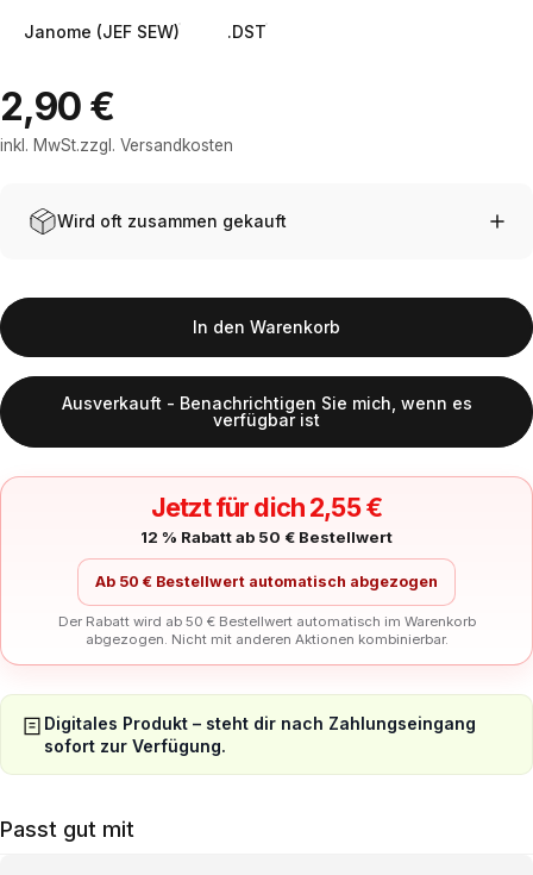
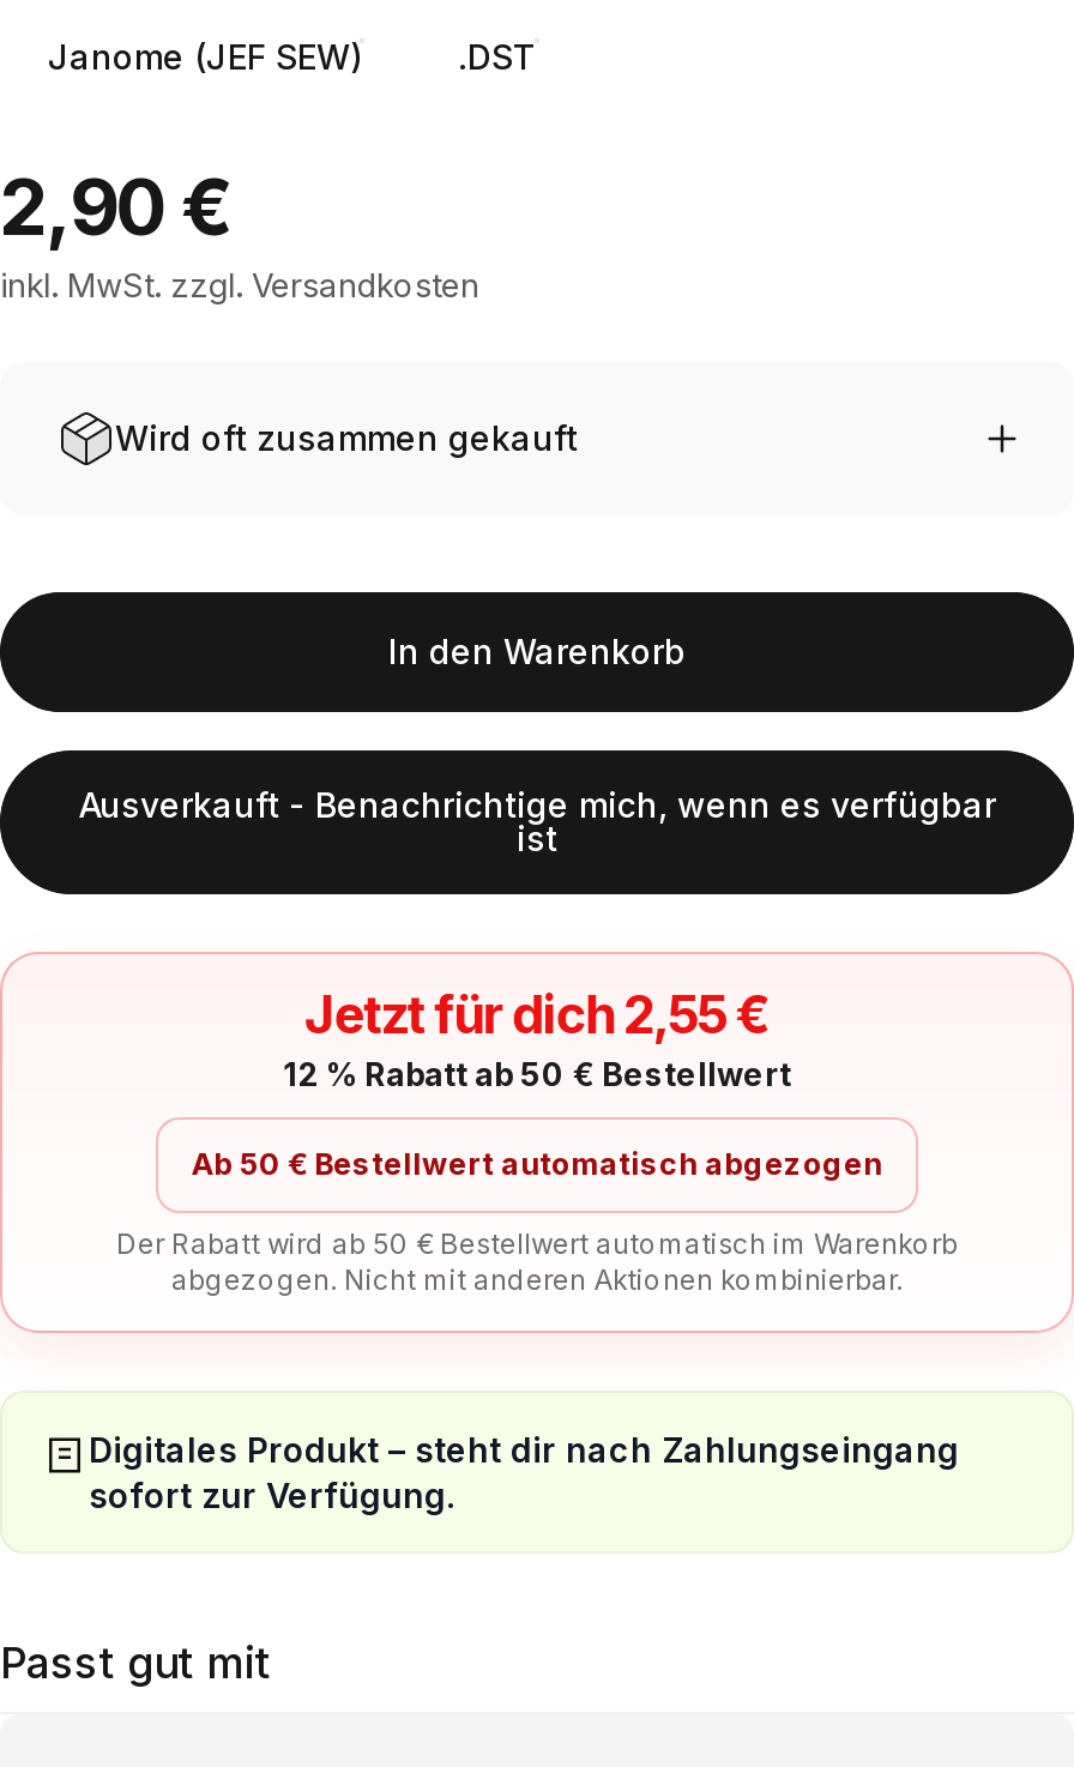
[61,392,472,429] Ausverkauft - Benachrichtigen Sie mich, wenn es | verfügbar ist -> [78,784,996,858] Ausverkauft - Benachrichtige mich, wenn es verfügbar | ist

